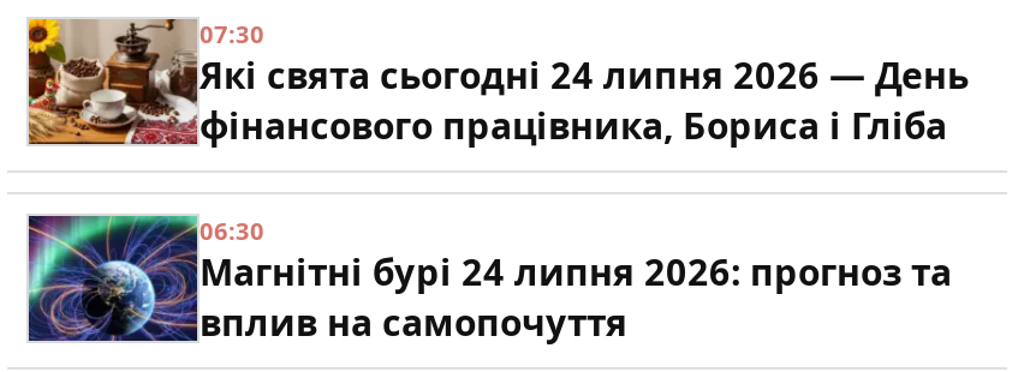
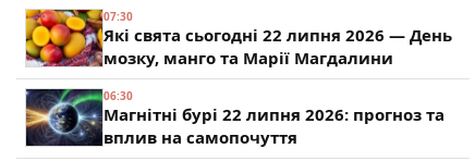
[26,17,969,148] [image] | Які свята сьогодні 24 липня 2026 — День | фінансового працівника, Бориса і Гліба -> [25,9,452,68] [image] | Які свята сьогодні 22 липня 2026 — День | мозку, манго та Марії Магдалини
[26,214,952,341] [image] | Магнітні бурі 24 липня 2026: прогноз та -> [25,88,444,146] [image] | Магнітні бурі 22 липня 2026: прогноз та

